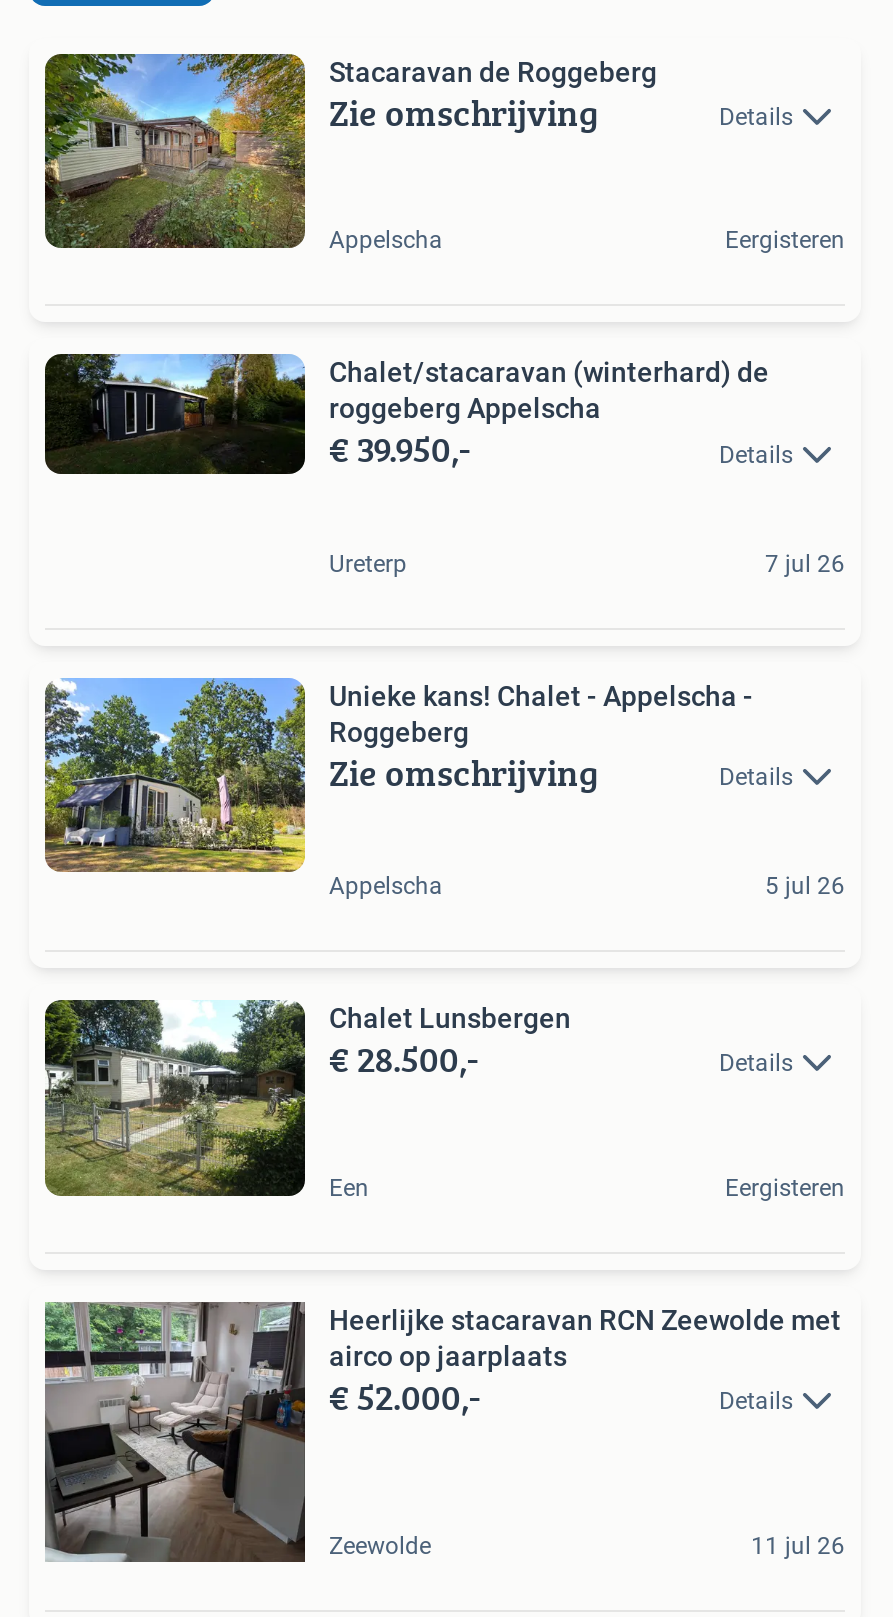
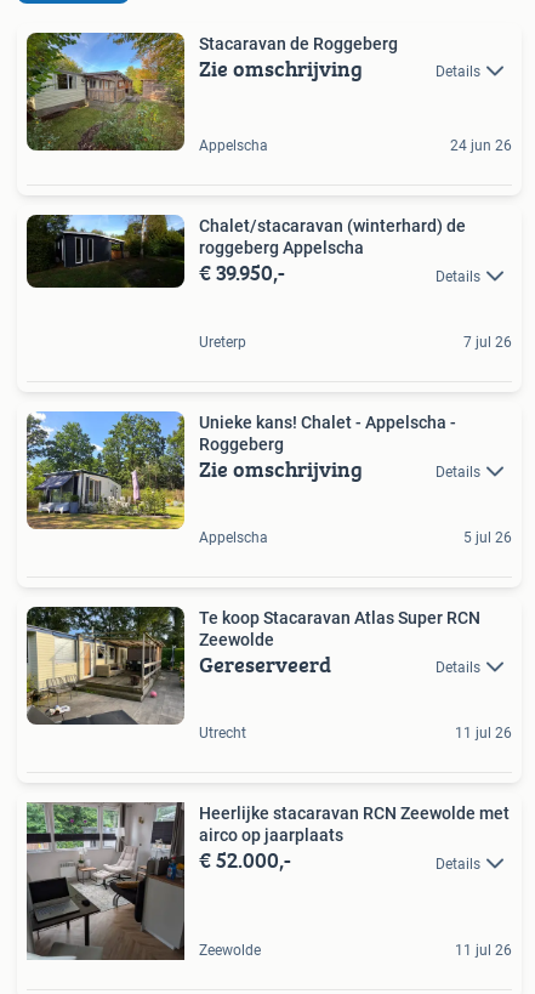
[725,227,845,255] Eergisteren -> [450,138,512,155] 24 jun 26
[43,998,571,1198] [image] | Chalet Lunsbergen | € 28.500,- -> [27,606,480,739] [image] | Te koop Stacaravan Atlas Super RCN | Zeewolde | Gereserveerd
[329,1173,845,1201] Een | Eergisteren -> [199,725,512,742] Utrecht | 11 jul 26

